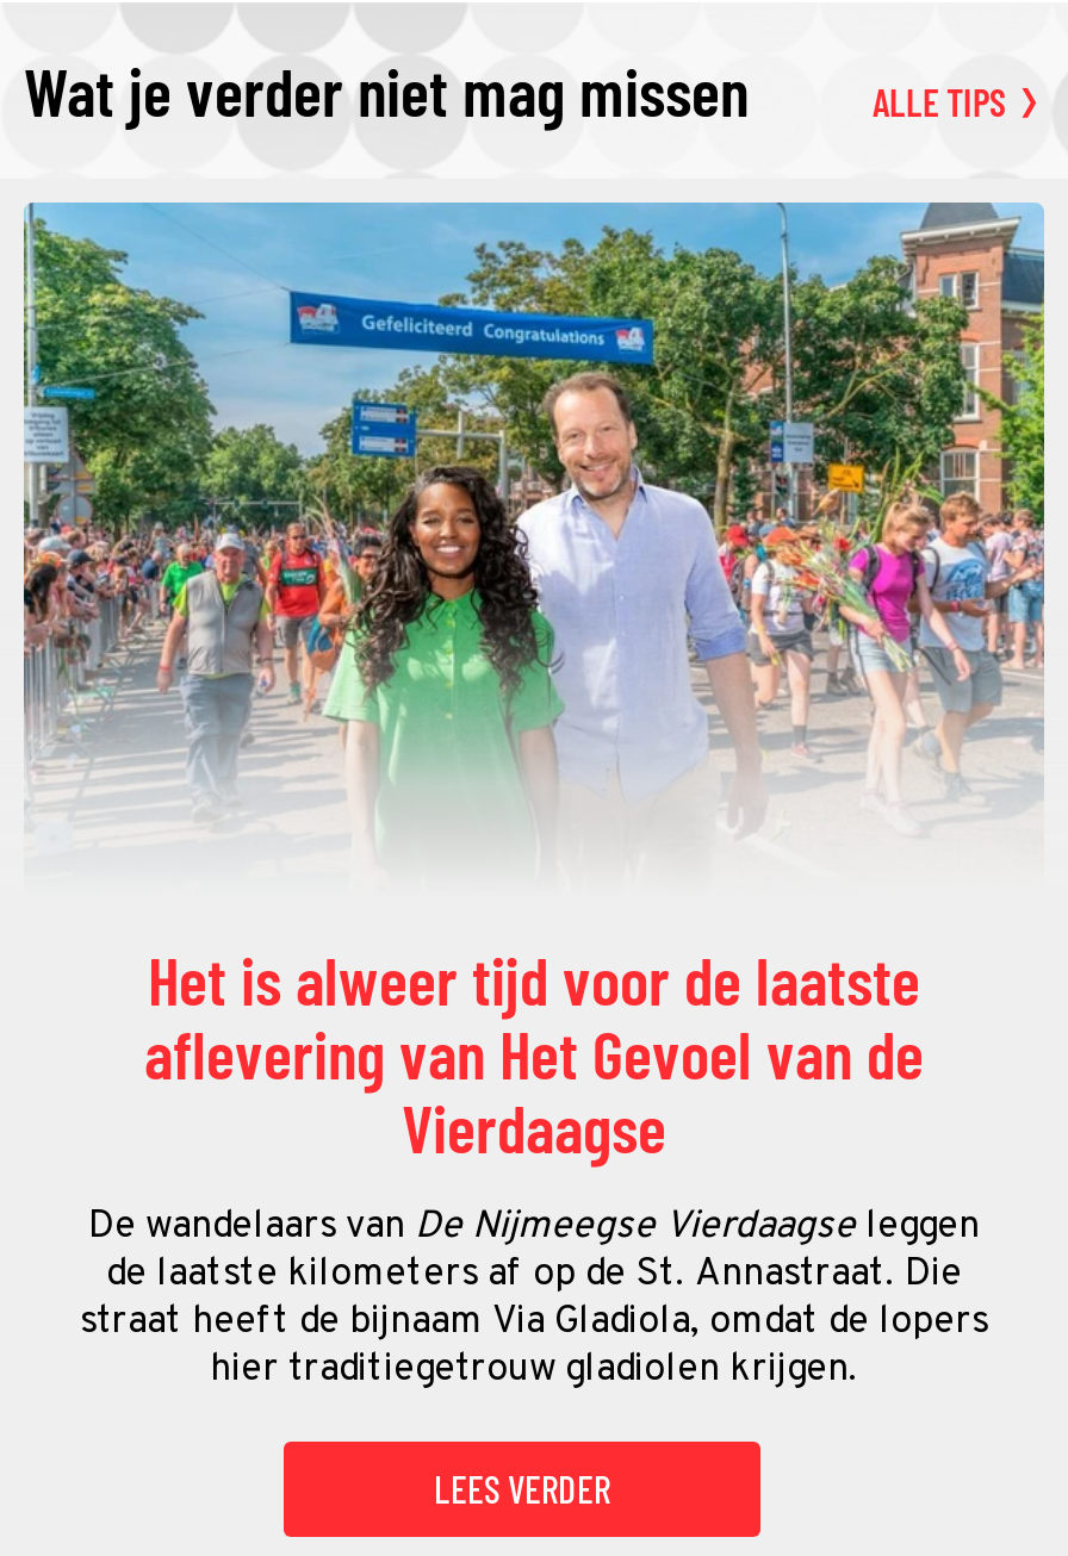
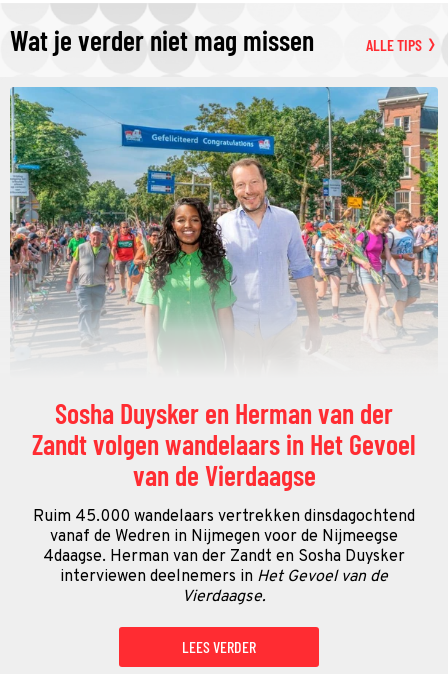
[80,939,988,1394] Het is alweer tijd voor de laatste | aflevering van Het Gevoel van de | Vierdaagse | De wandelaars van De Nijmeegse Vierdaagse leggen | de laatste kilometers af op de St. Annastraat. Die | straat heeft de bijnaam Via Gladiola, omdat de lopers | hier traditiegetrouw gladiolen krijgen. -> [32,396,416,607] Sosha Duysker en Herman van der | Zandt volgen wandelaars in Het Gevoel | van de Vierdaagse | Ruim 45.000 wandelaars vertrekken dinsdagochtend | vanaf de Wedren in Nijmegen voor de Nijmeegse | 4daagse. Herman van der Zandt en Sosha Duysker | interviewen deelnemers in Het Gevoel van de | Vierdaagse.

